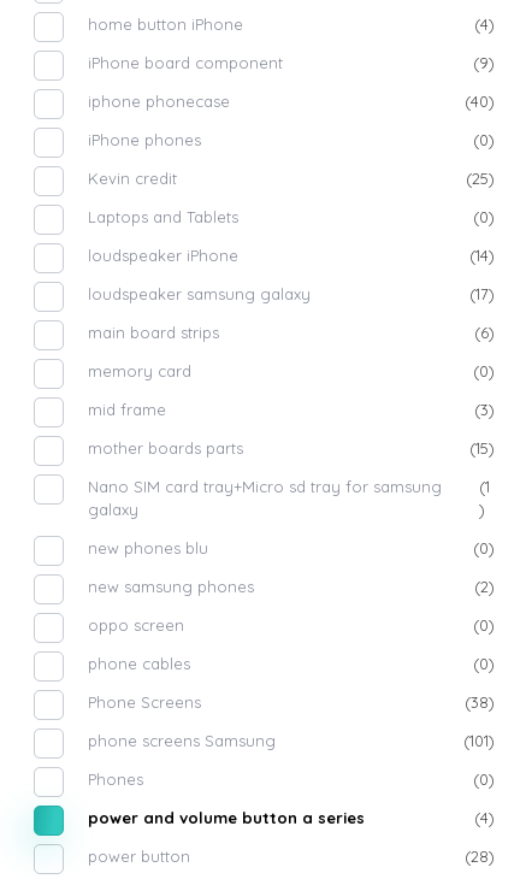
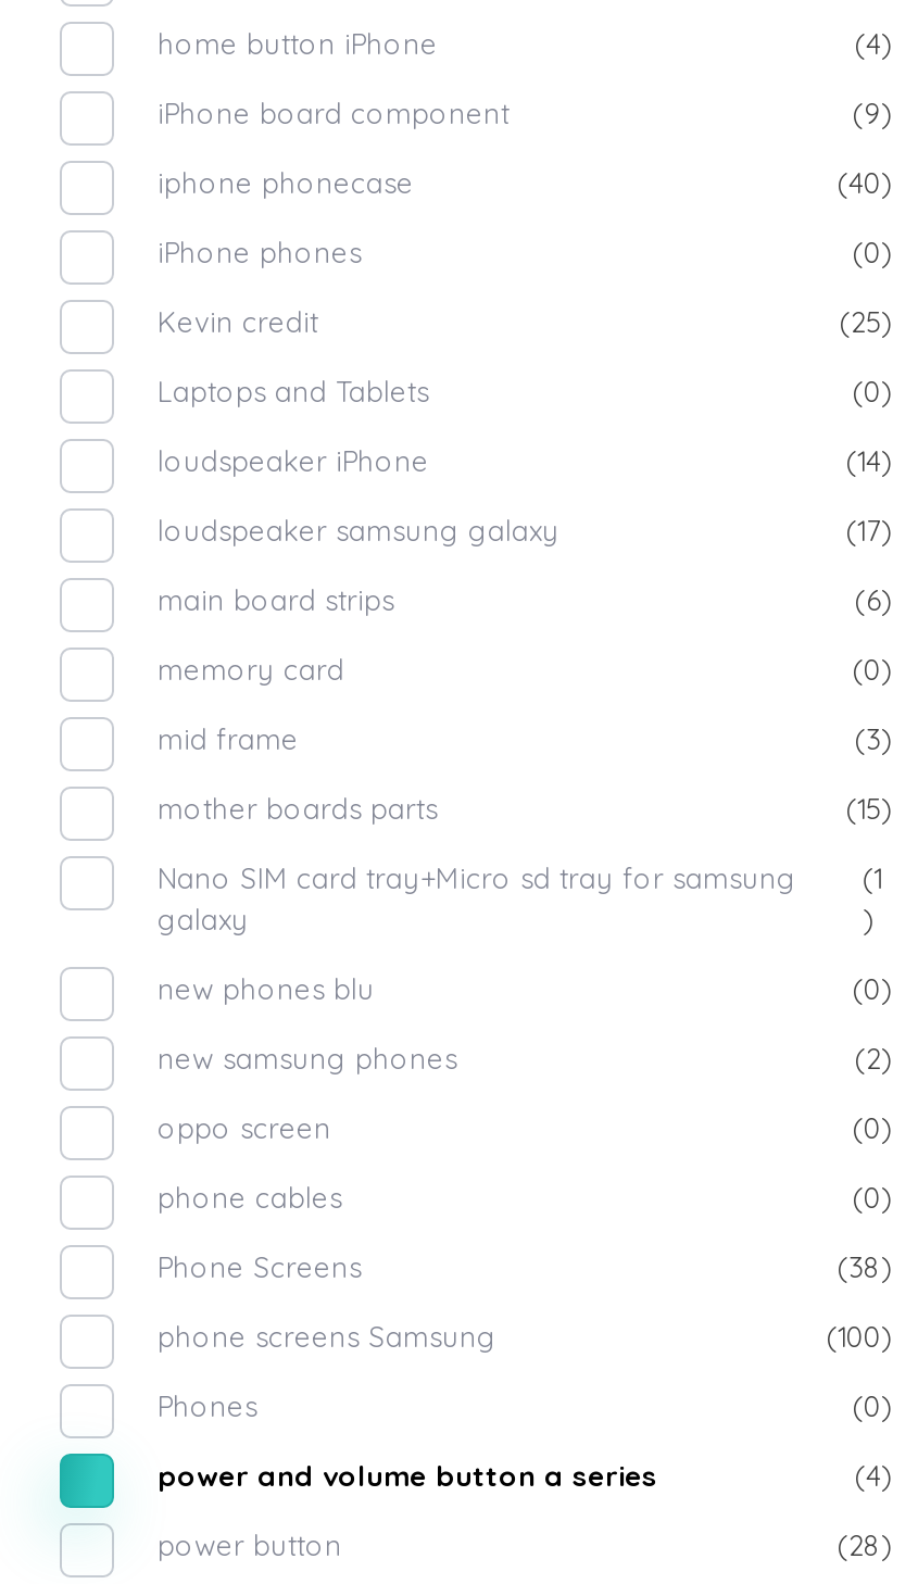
[463,731,495,750] (101) -> [827,1319,892,1354] (100)

